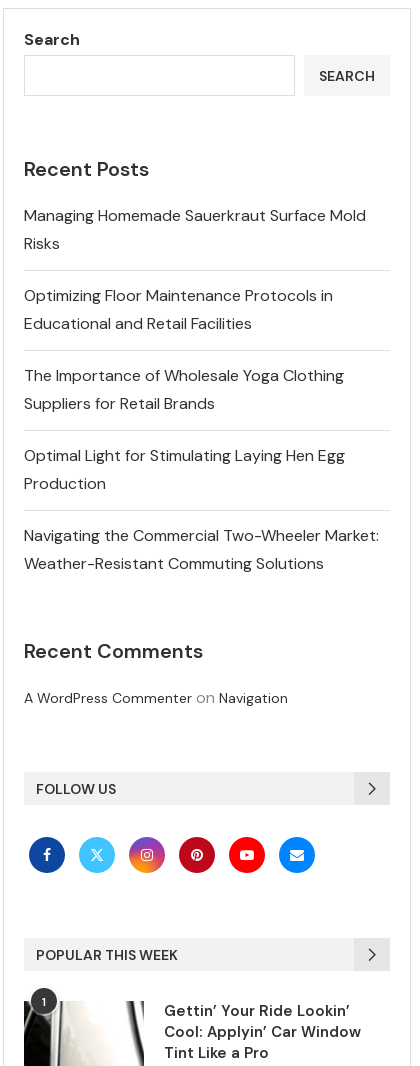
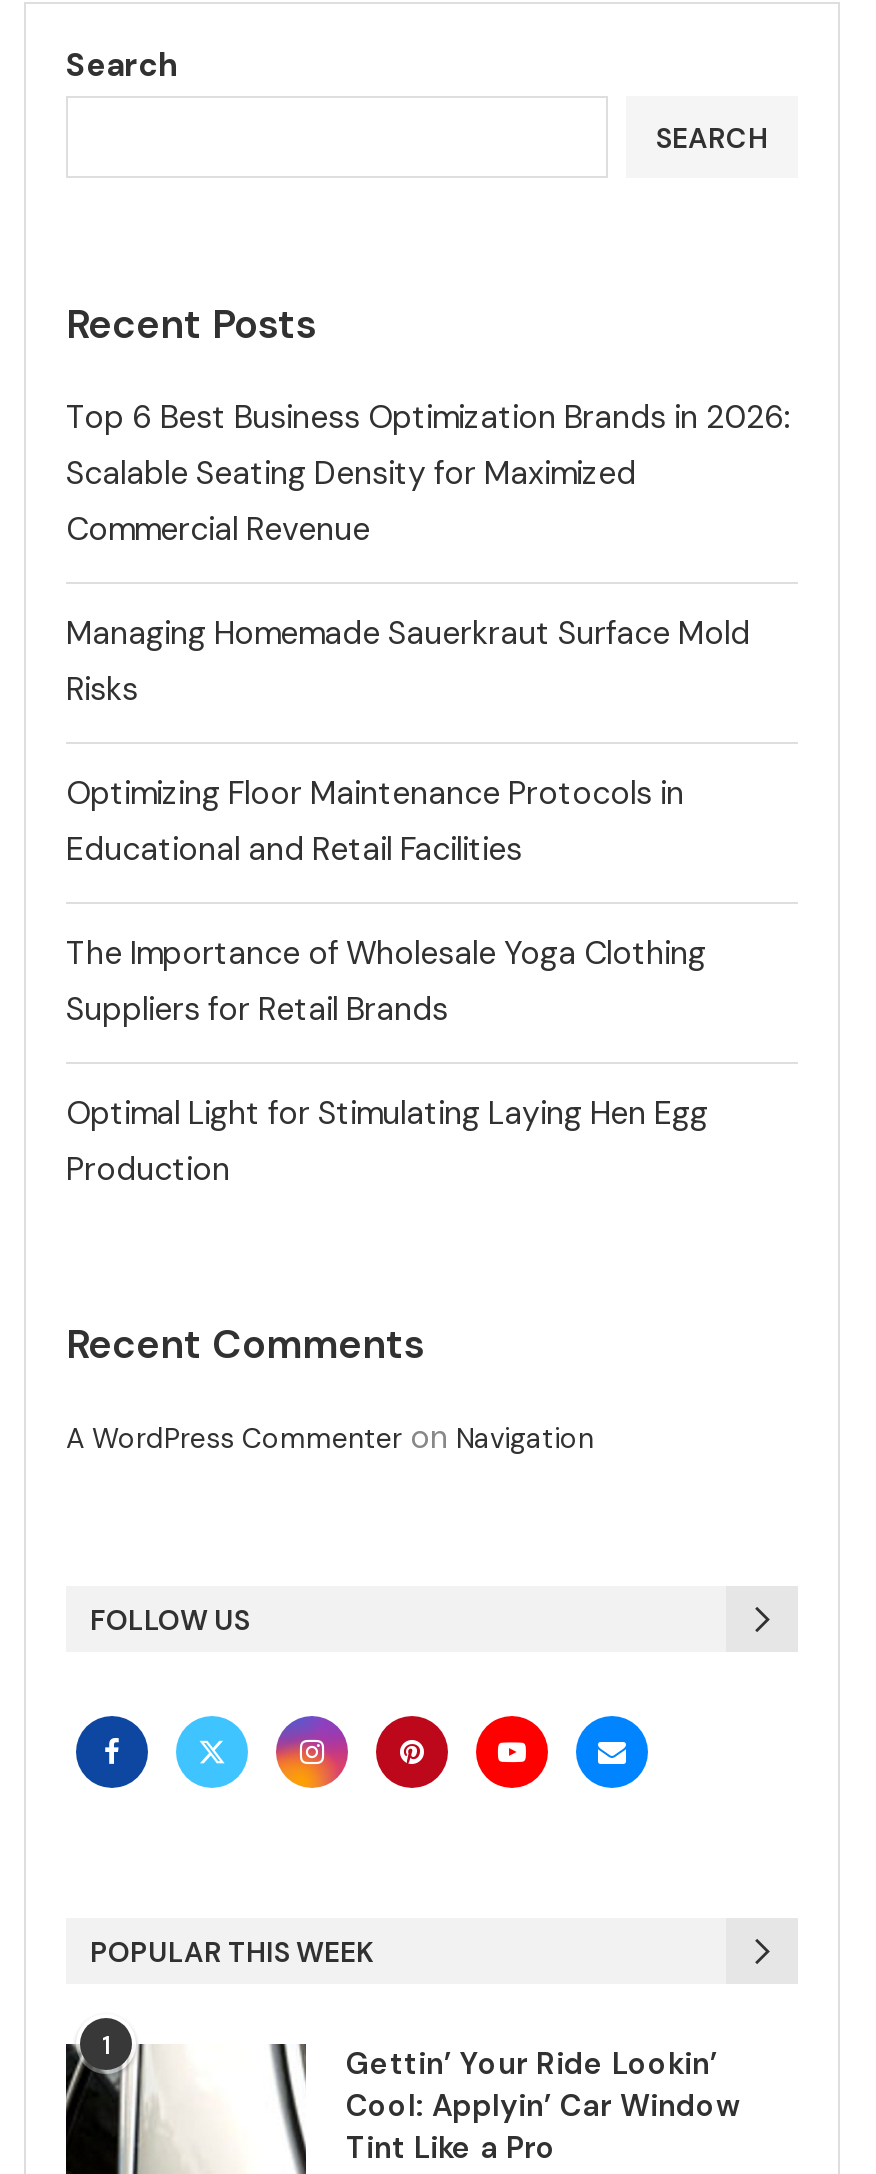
none -> [66,396,790,550] Top 6 Best Business Optimization Brands in 2026: | Scalable Seating Density for Maximized | Commercial Revenue
moved [24,205,366,494] -> [66,612,750,1190]: Managing Homemade Sauerkraut Surface Mold | Risks | Optimizing Floor Maintenance Protocols in | Educational and Retail Facilities | The Importance of Wholesale Yoga Clothing | Suppliers for Retail Brands | Optimal Light for Stimulating Laying Hen Egg | Production
[24,525,379,574] Navigating the Commercial Two-Wheeler Market: | Weather-Resistant Commuting Solutions -> none

